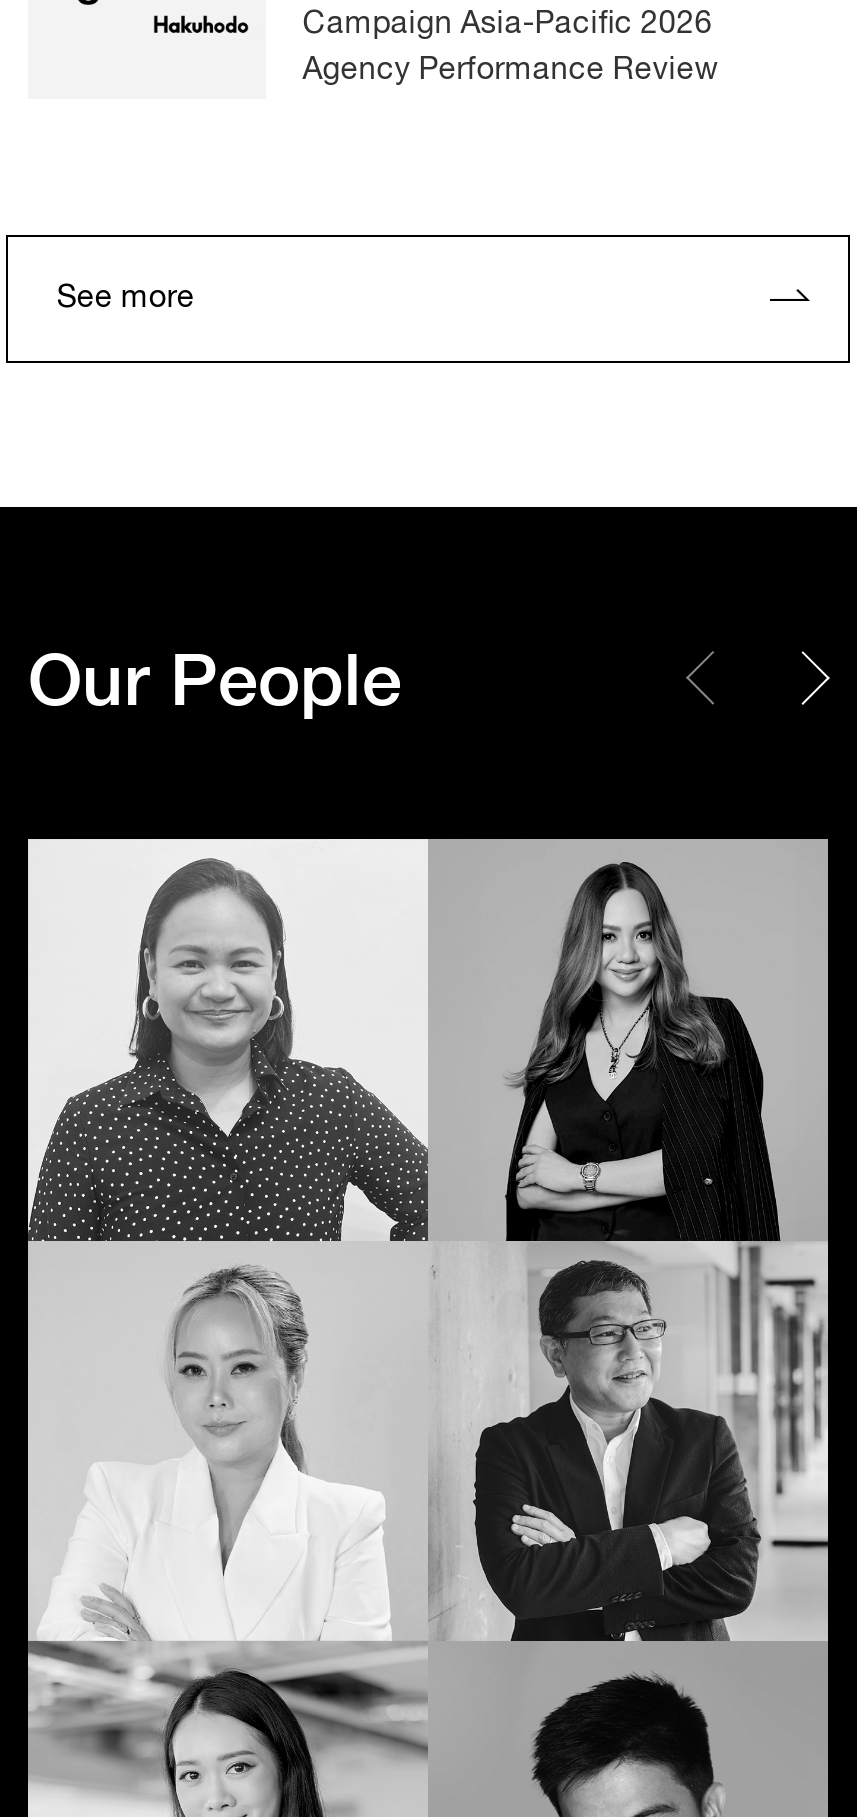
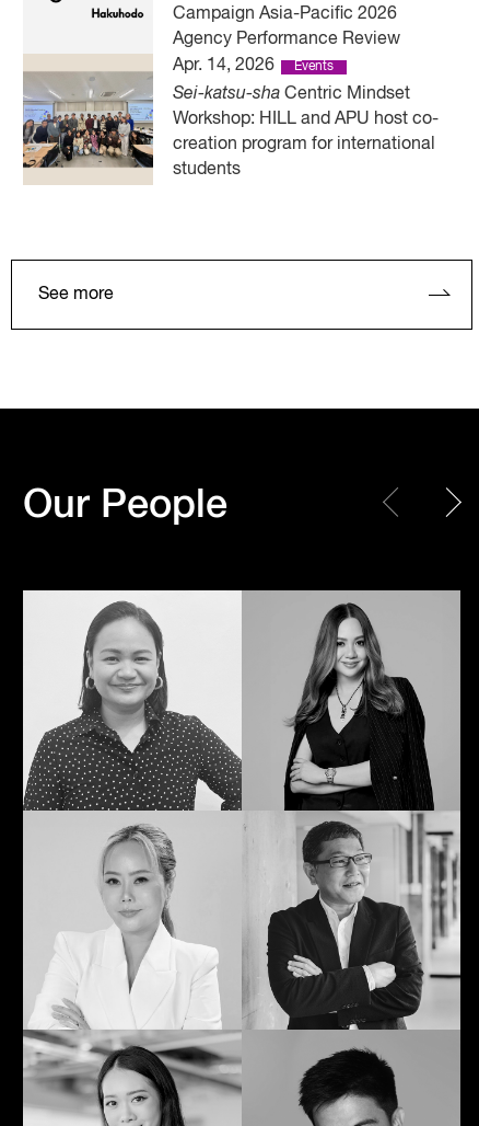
none -> [22,55,439,184] [image] | Apr. 14, 2026 | Events | Sei-katsu-sha Centric Mindset | Workshop: HILL and APU host co- | creation program for international | students

